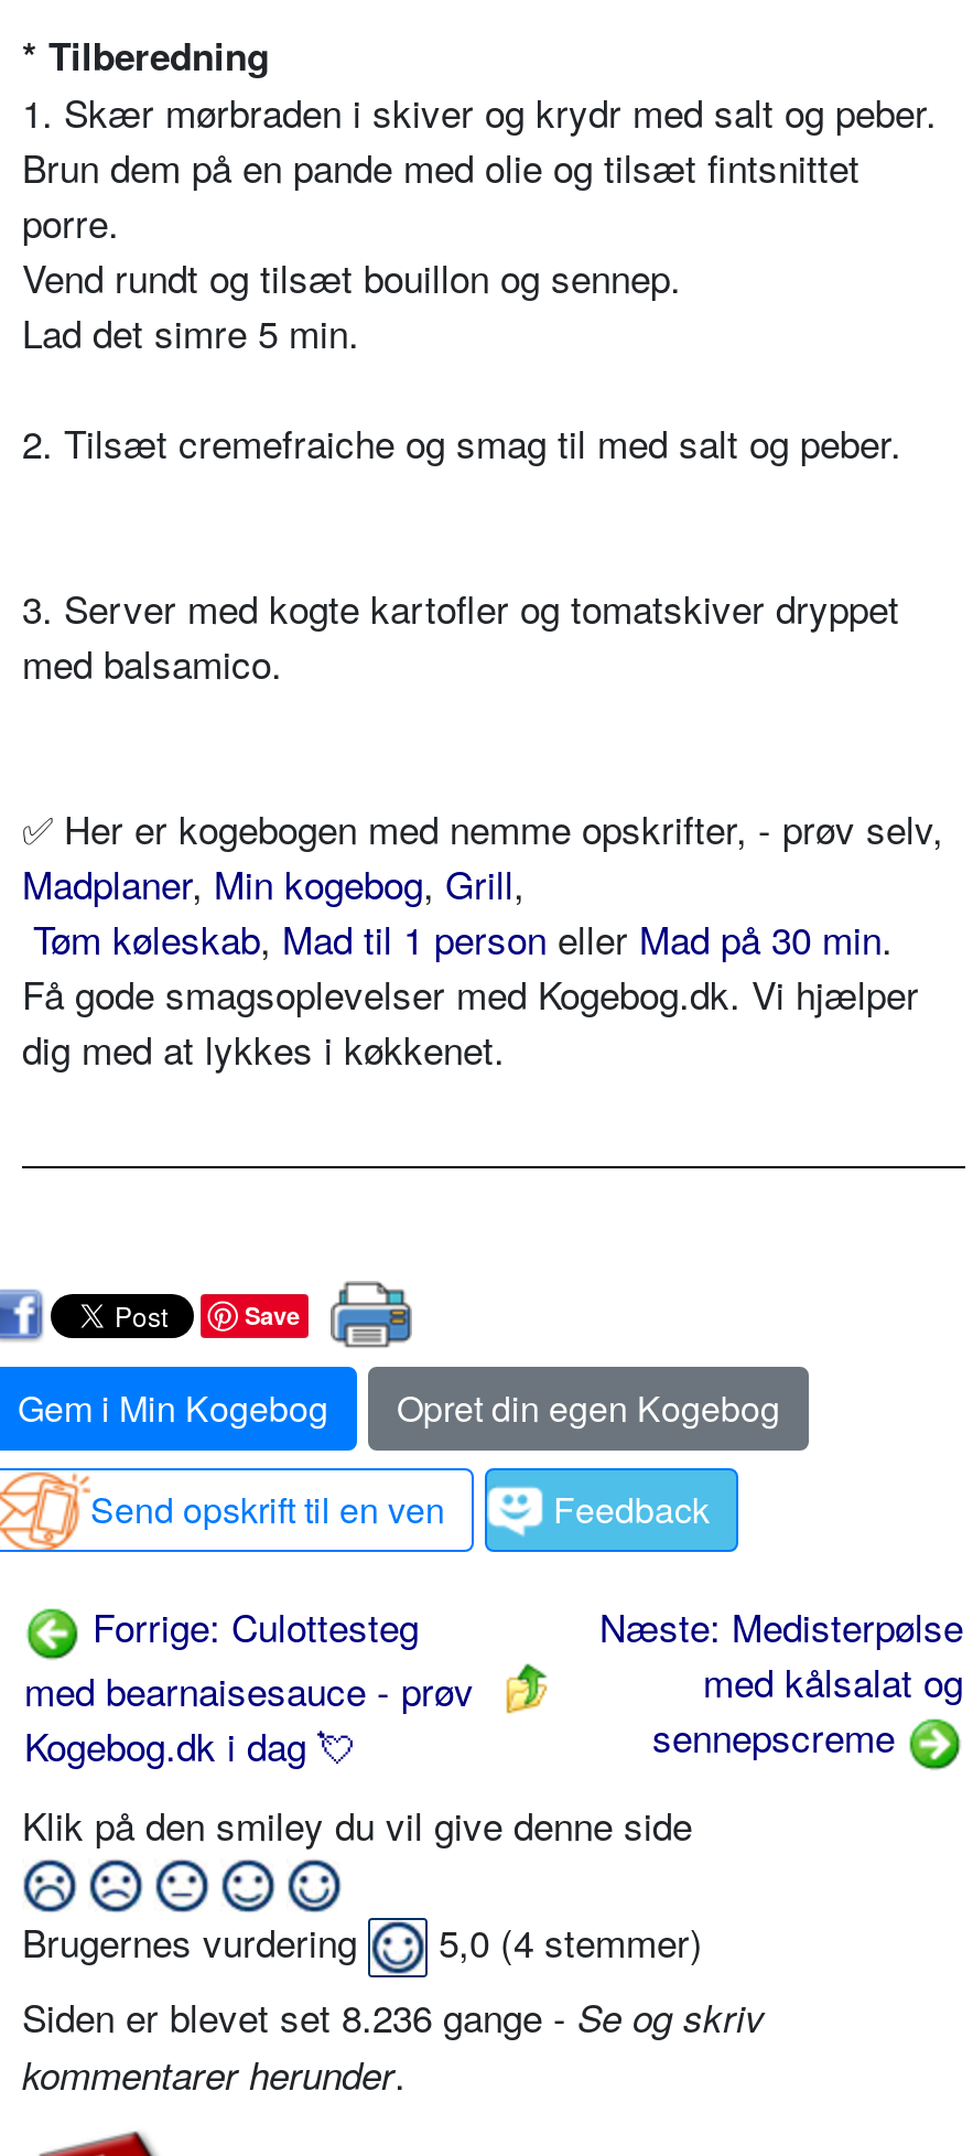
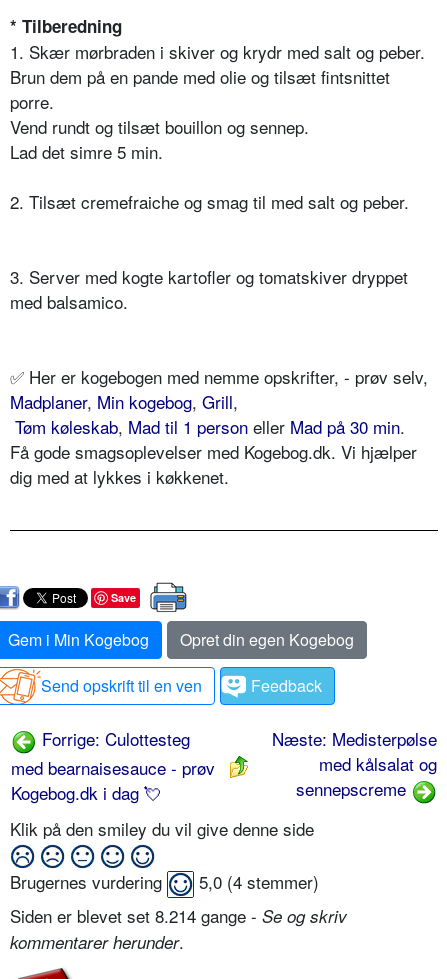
[22,1989,765,2044] Siden er blevet set 8.236 gange - Se og skriv -> [10,903,347,928] Siden er blevet set 8.214 gange - Se og skriv

